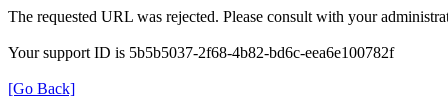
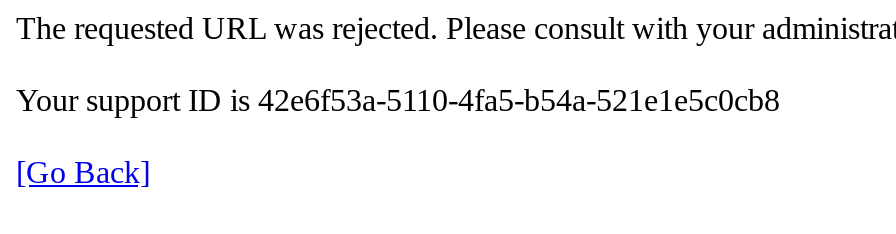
[8,44,394,61] Your support ID is 5b5b5037-2f68-4b82-bd6c-eea6e100782f -> [16,83,780,117] Your support ID is 42e6f53a-5110-4fa5-b54a-521e1e5c0cb8

